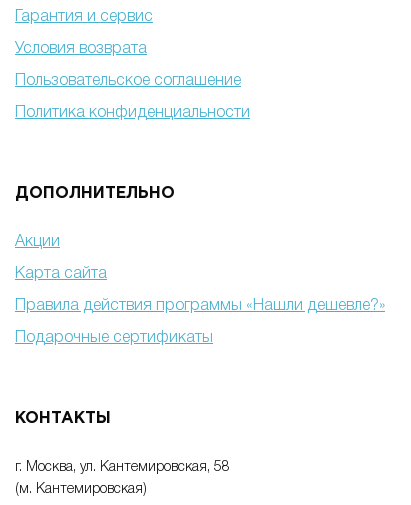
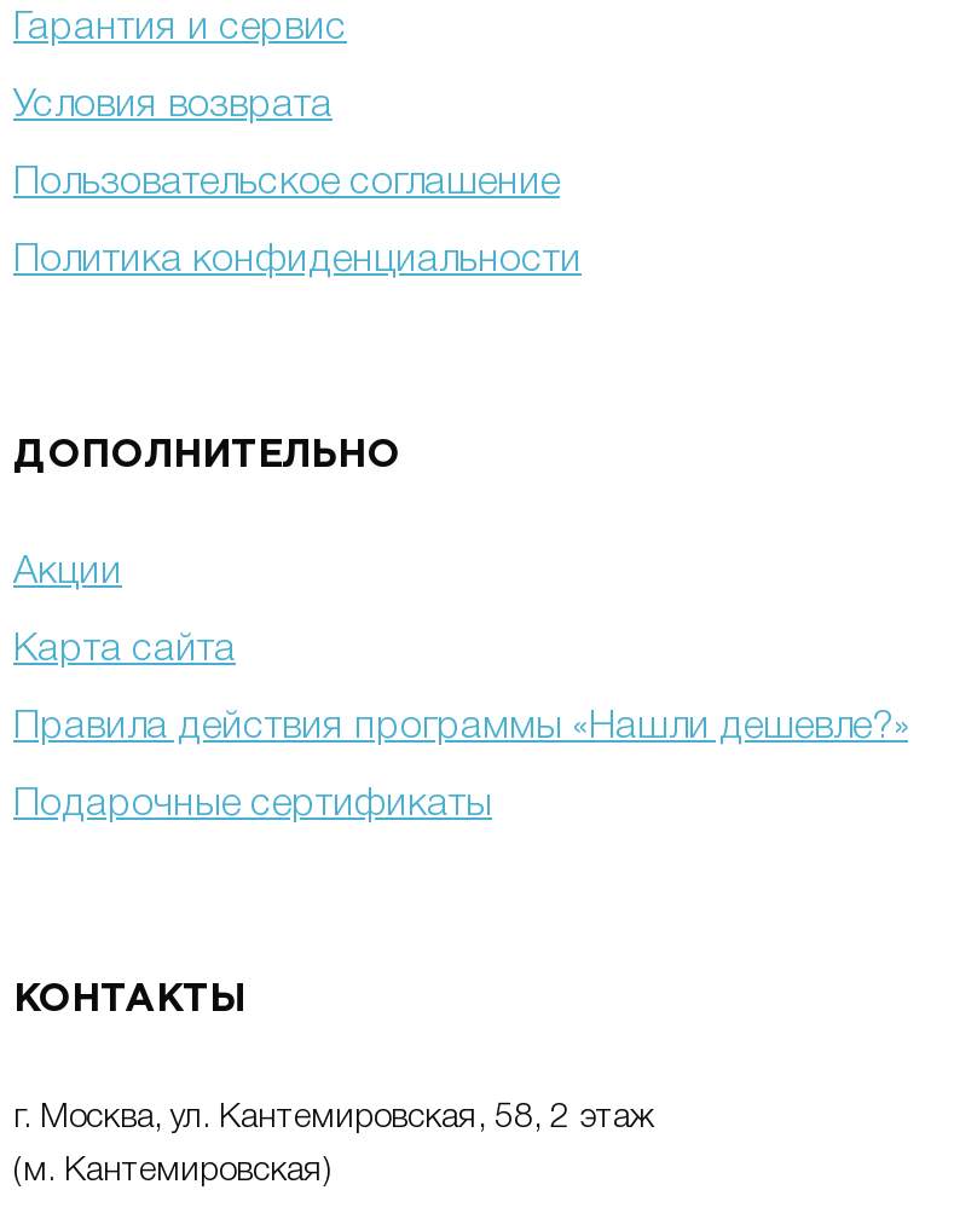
[15,461,230,474] г. Москва, ул. Кантемировская, 58 -> [13,1102,657,1134] г. Москва, ул. Кантемировская, 58, 2 этаж

